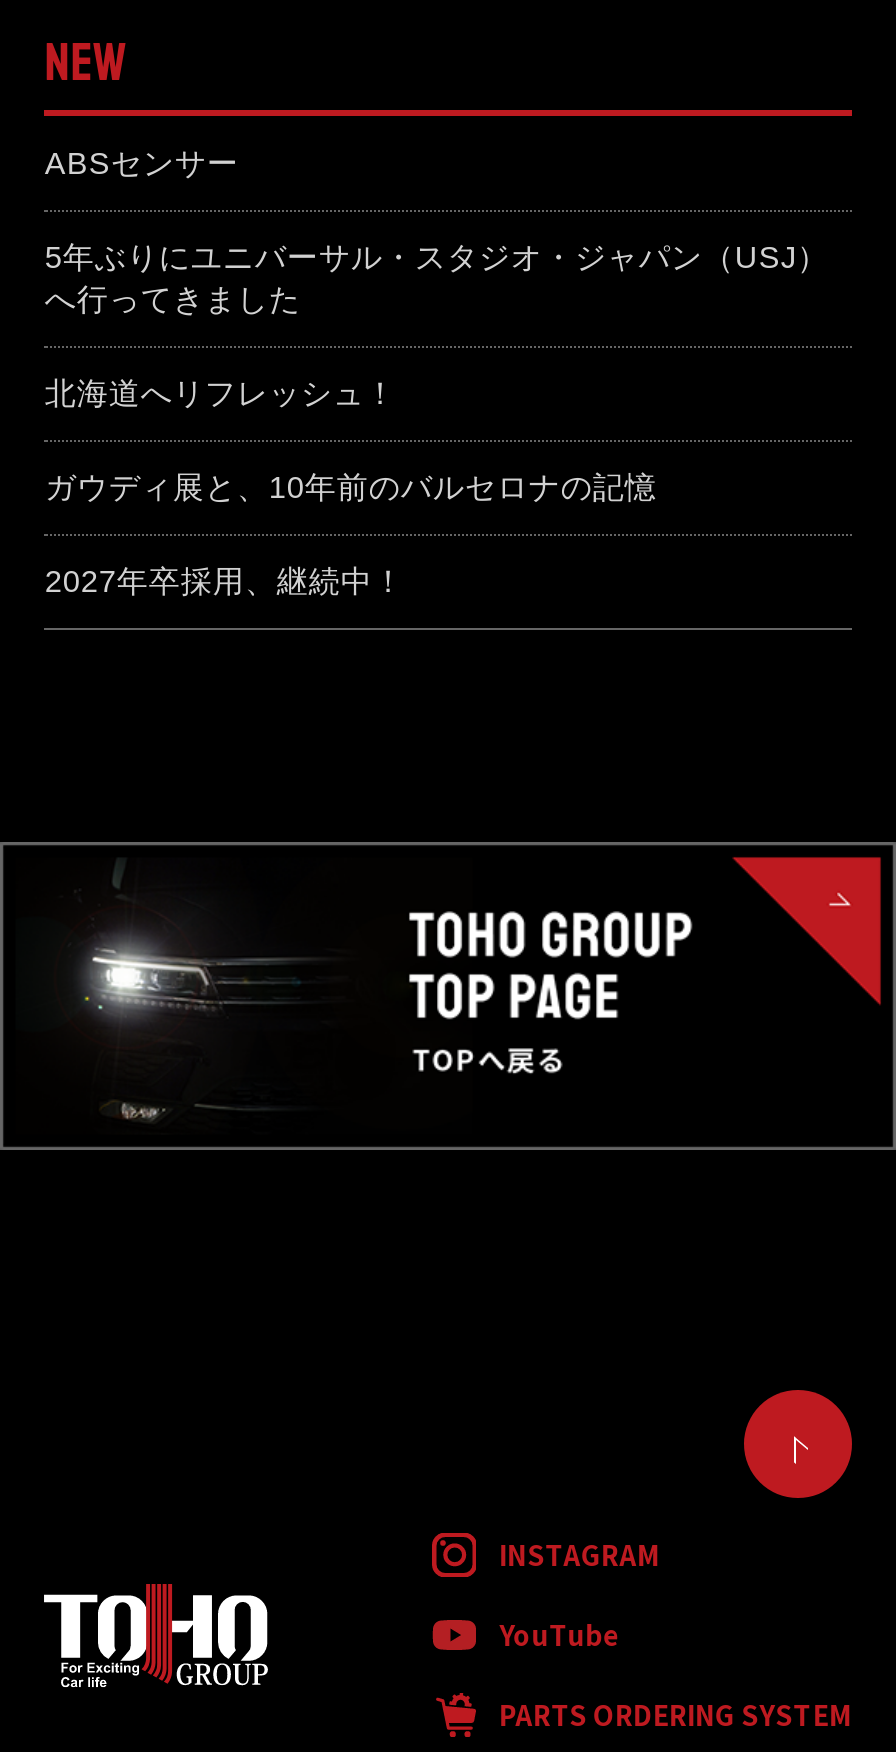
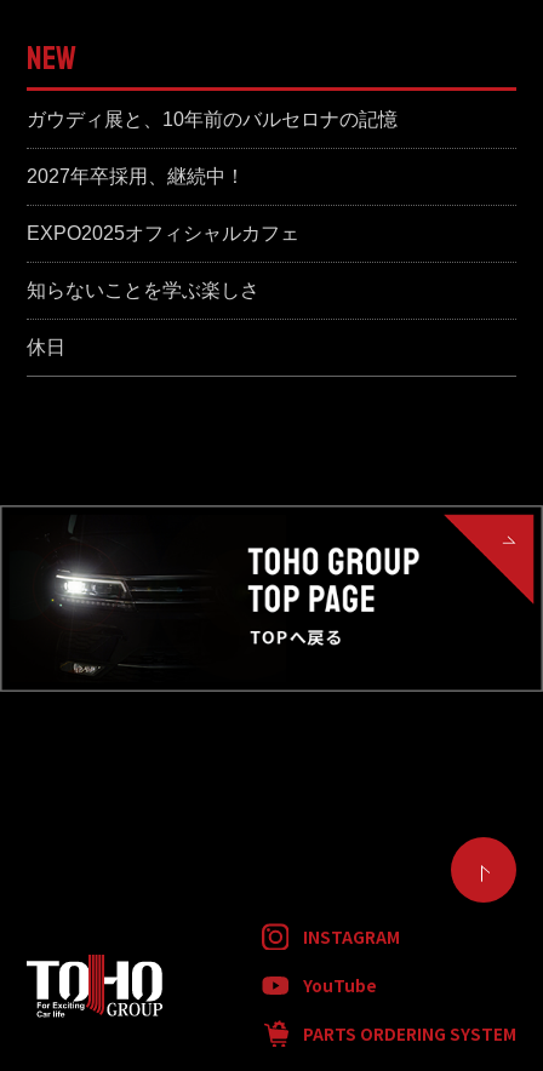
[45,146,829,410] ABSセンサー | 5年ぶりにユニバーサル・スタジオ・ジャパン（USJ） | へ行ってきました | 北海道へリフレッシュ！ -> none
moved [45,470,657,599] -> [27,109,398,187]: ガウディ展と、10年前のバルセロナの記憶 | 2027年卒採用、継続中！
none -> [27,223,300,358] EXPO2025オフィシャルカフェ | 知らないことを学ぶ楽しさ | 休日

